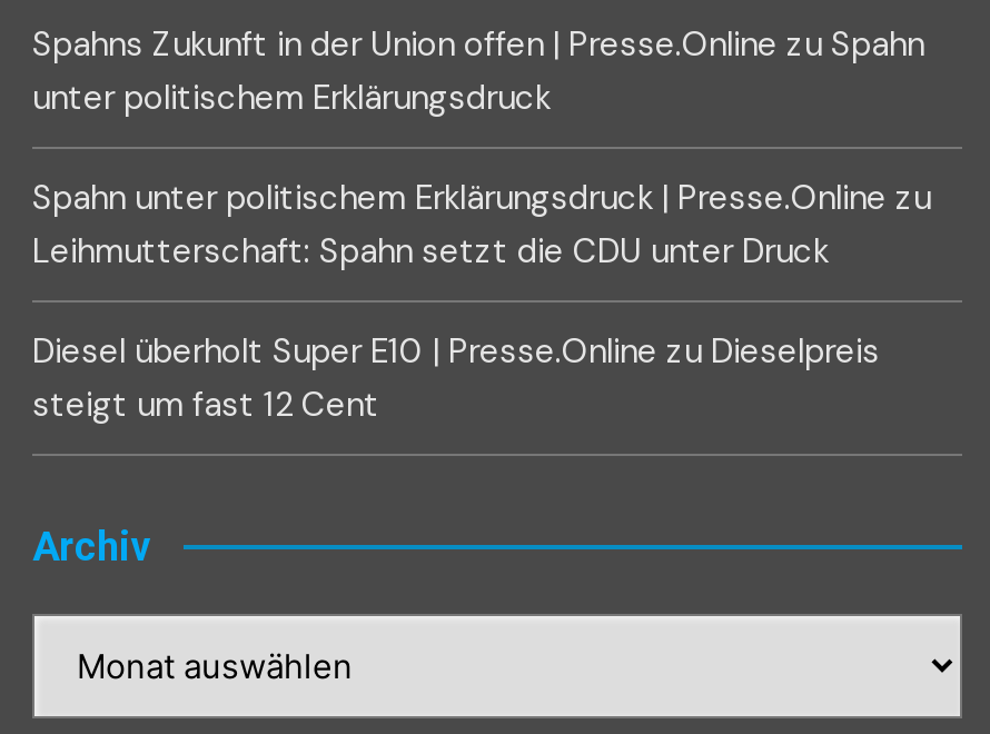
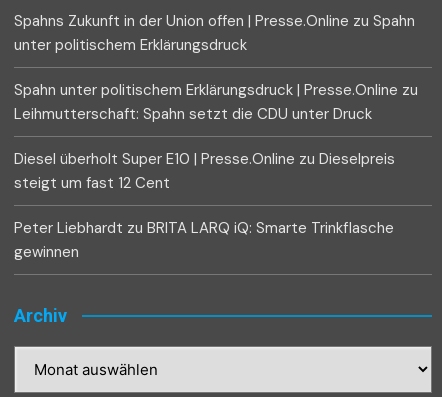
none -> [14,218,394,262] Peter Liebhardt zu BRITA LARQ iQ: Smarte Trinkflasche | gewinnen

